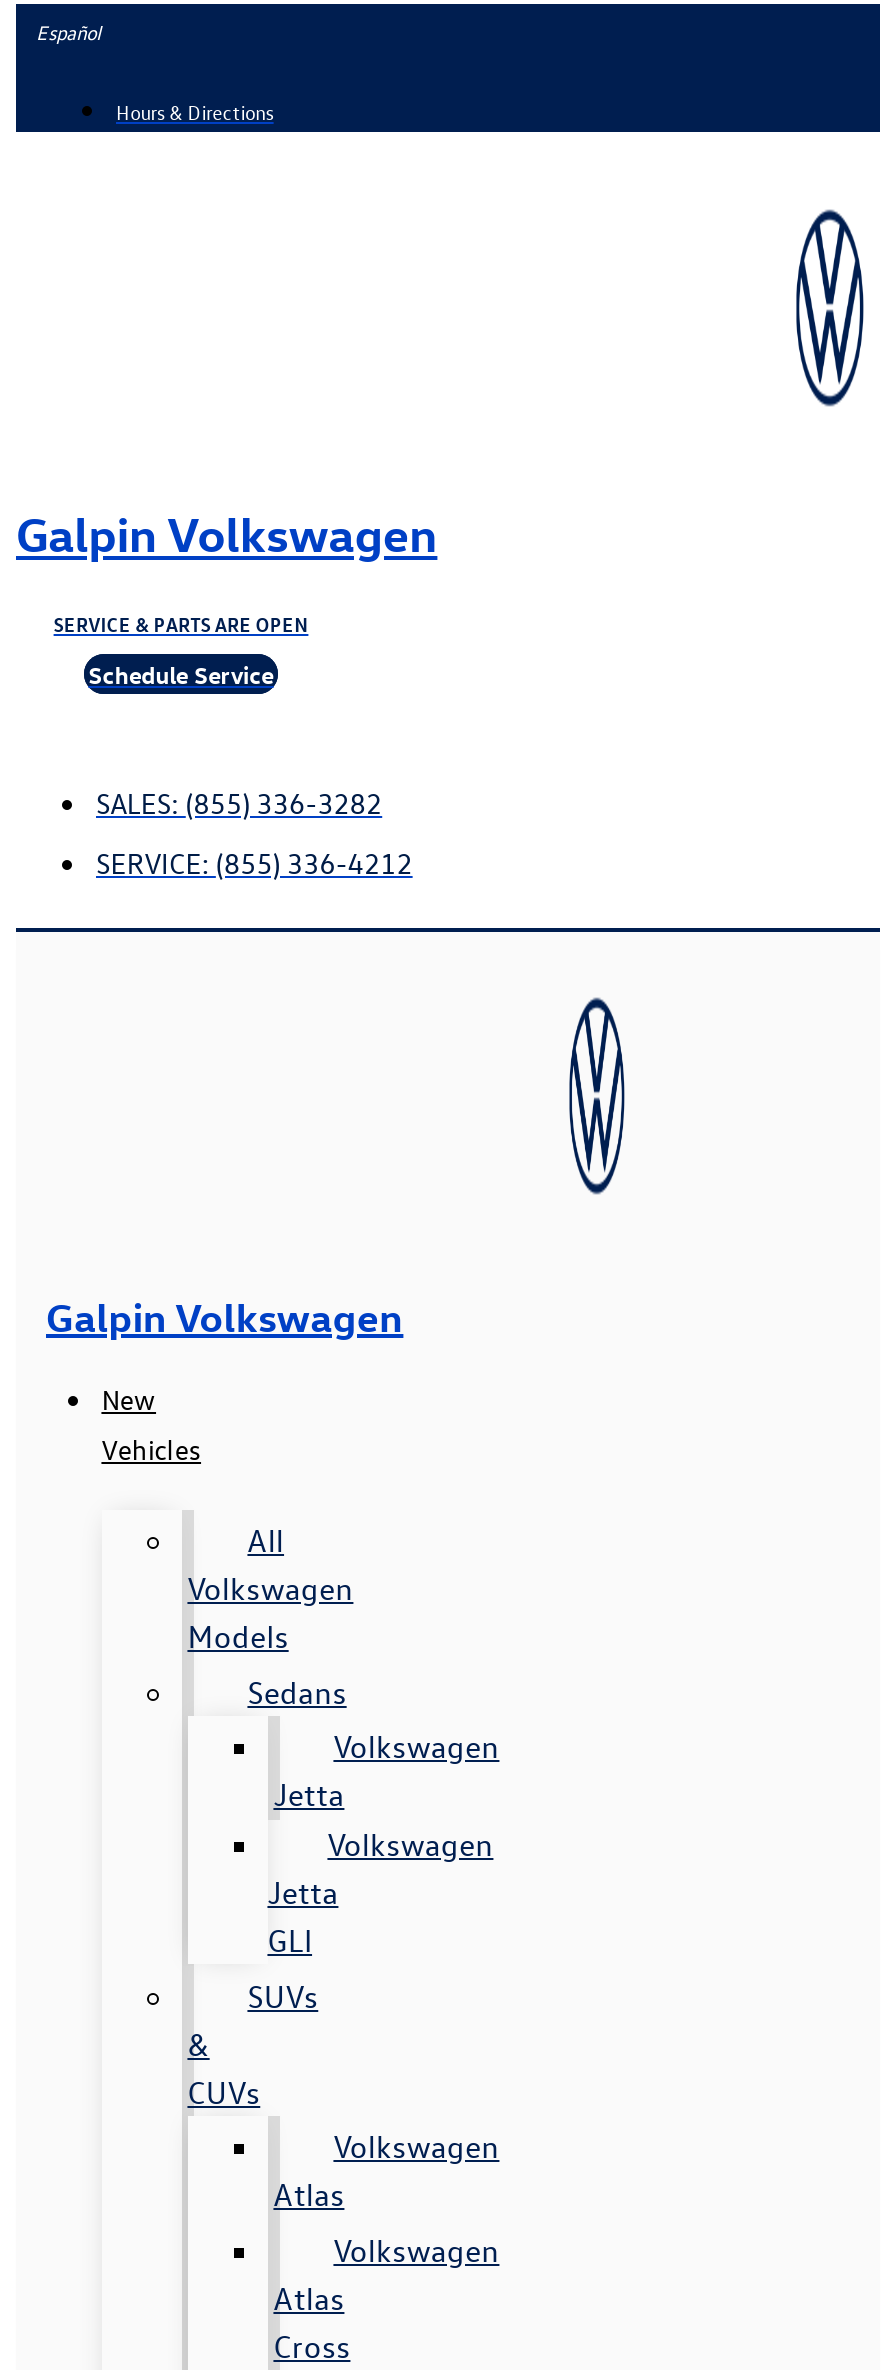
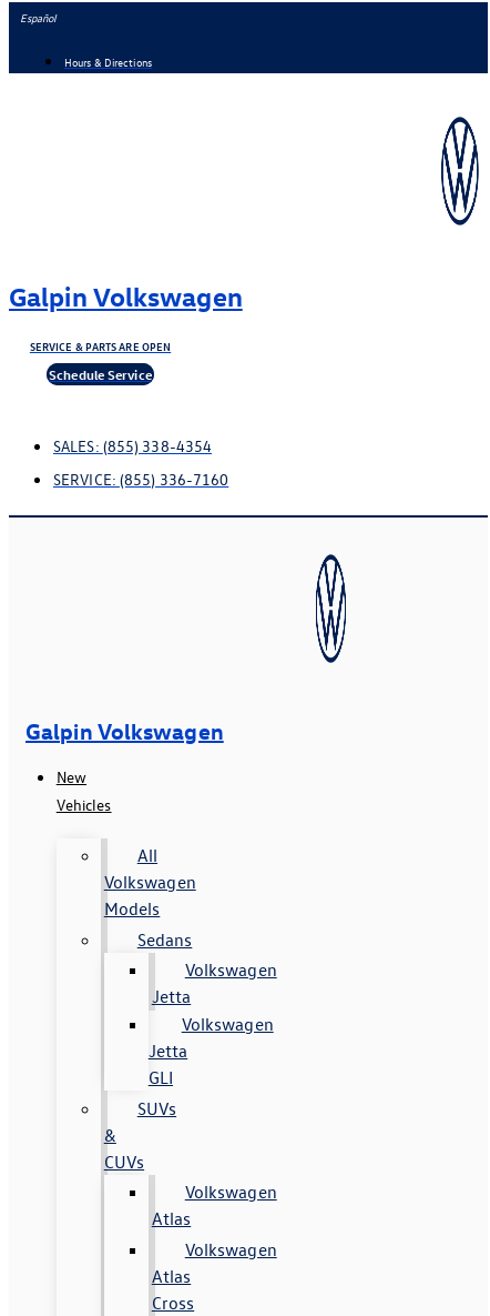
[96,784,382,822] SALES: (855) 336-3282 -> [53,435,212,456] SALES: (855) 338-4354
[96,844,413,882] SERVICE: (855) 336-4212 -> [53,469,229,490] SERVICE: (855) 336-7160

